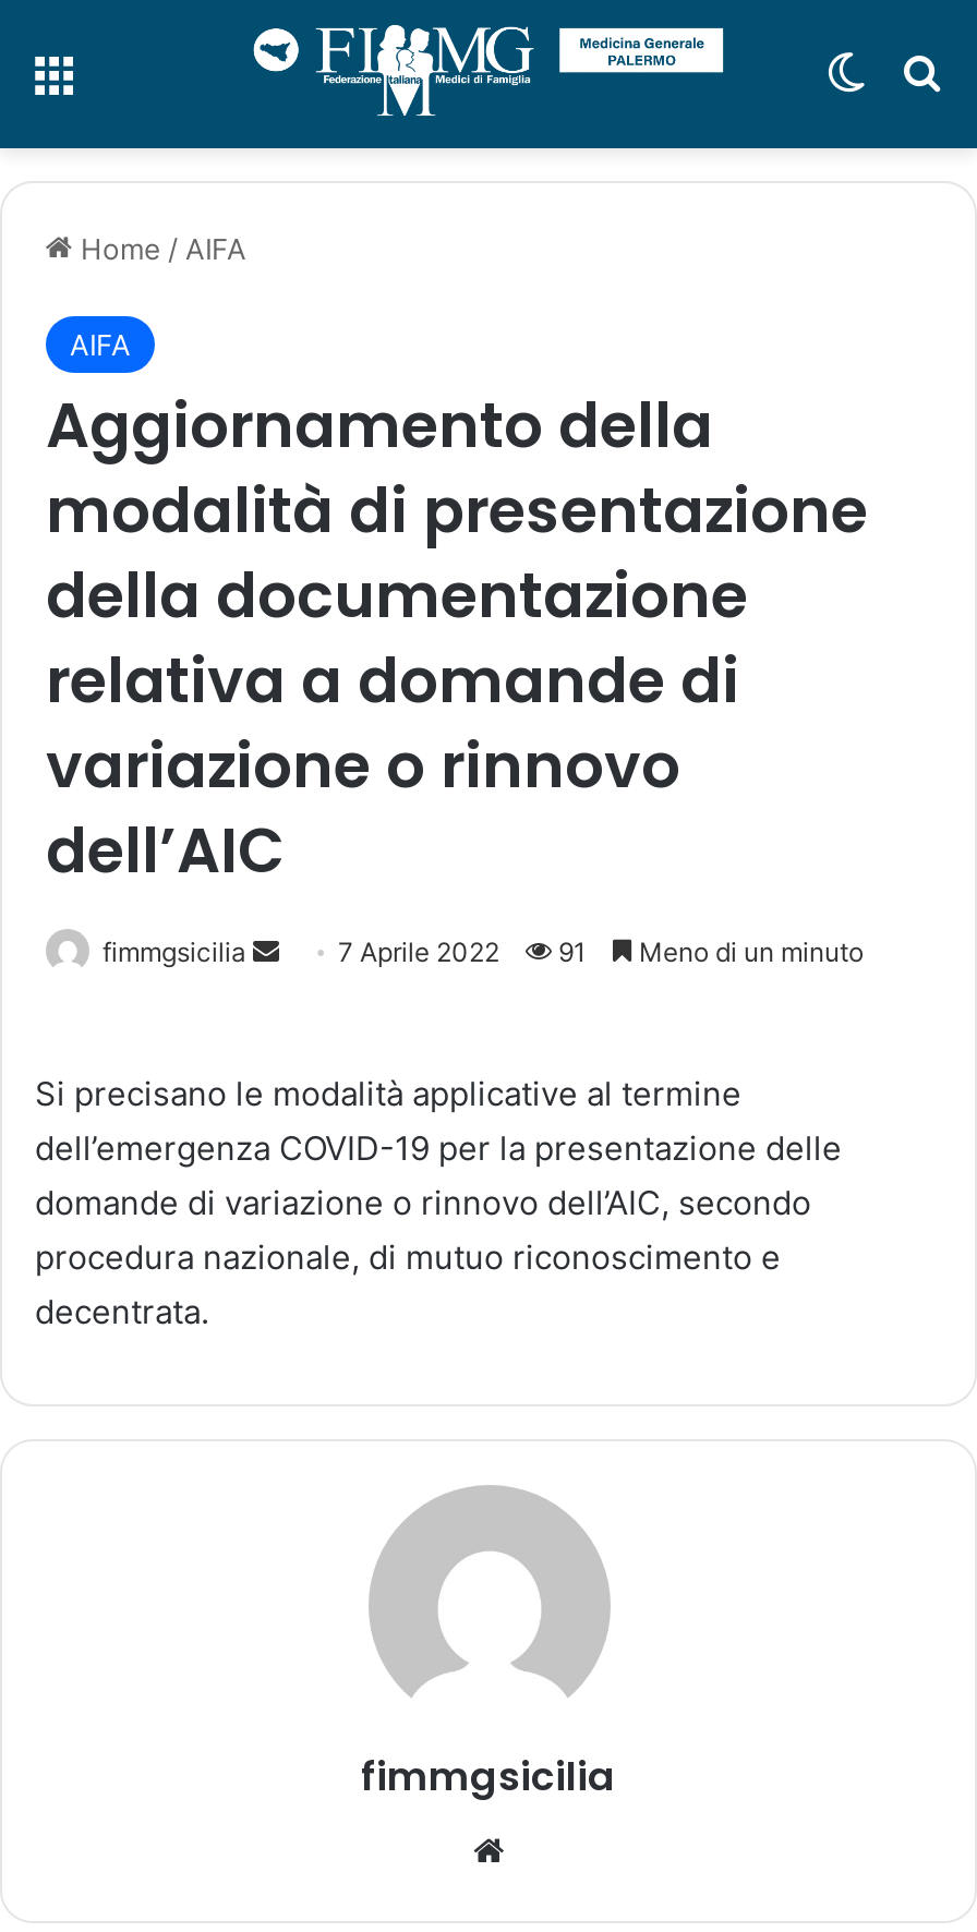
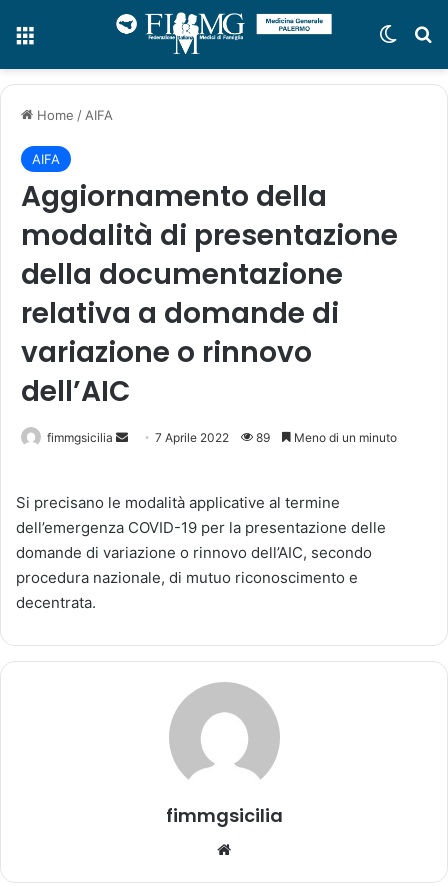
[552,936,587,969] 91 -> [253,430,270,445] 89

